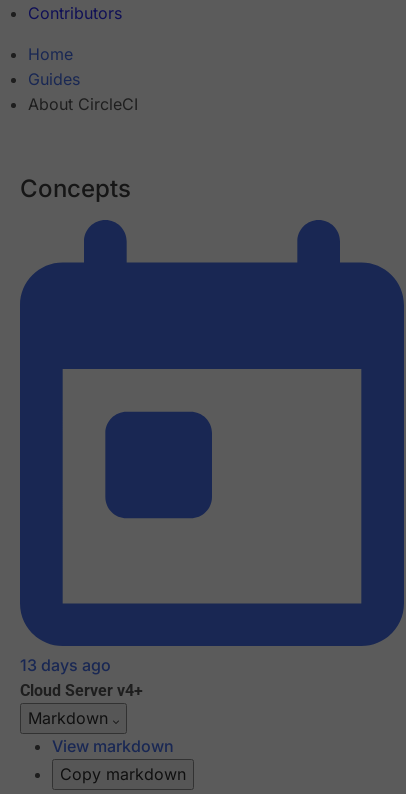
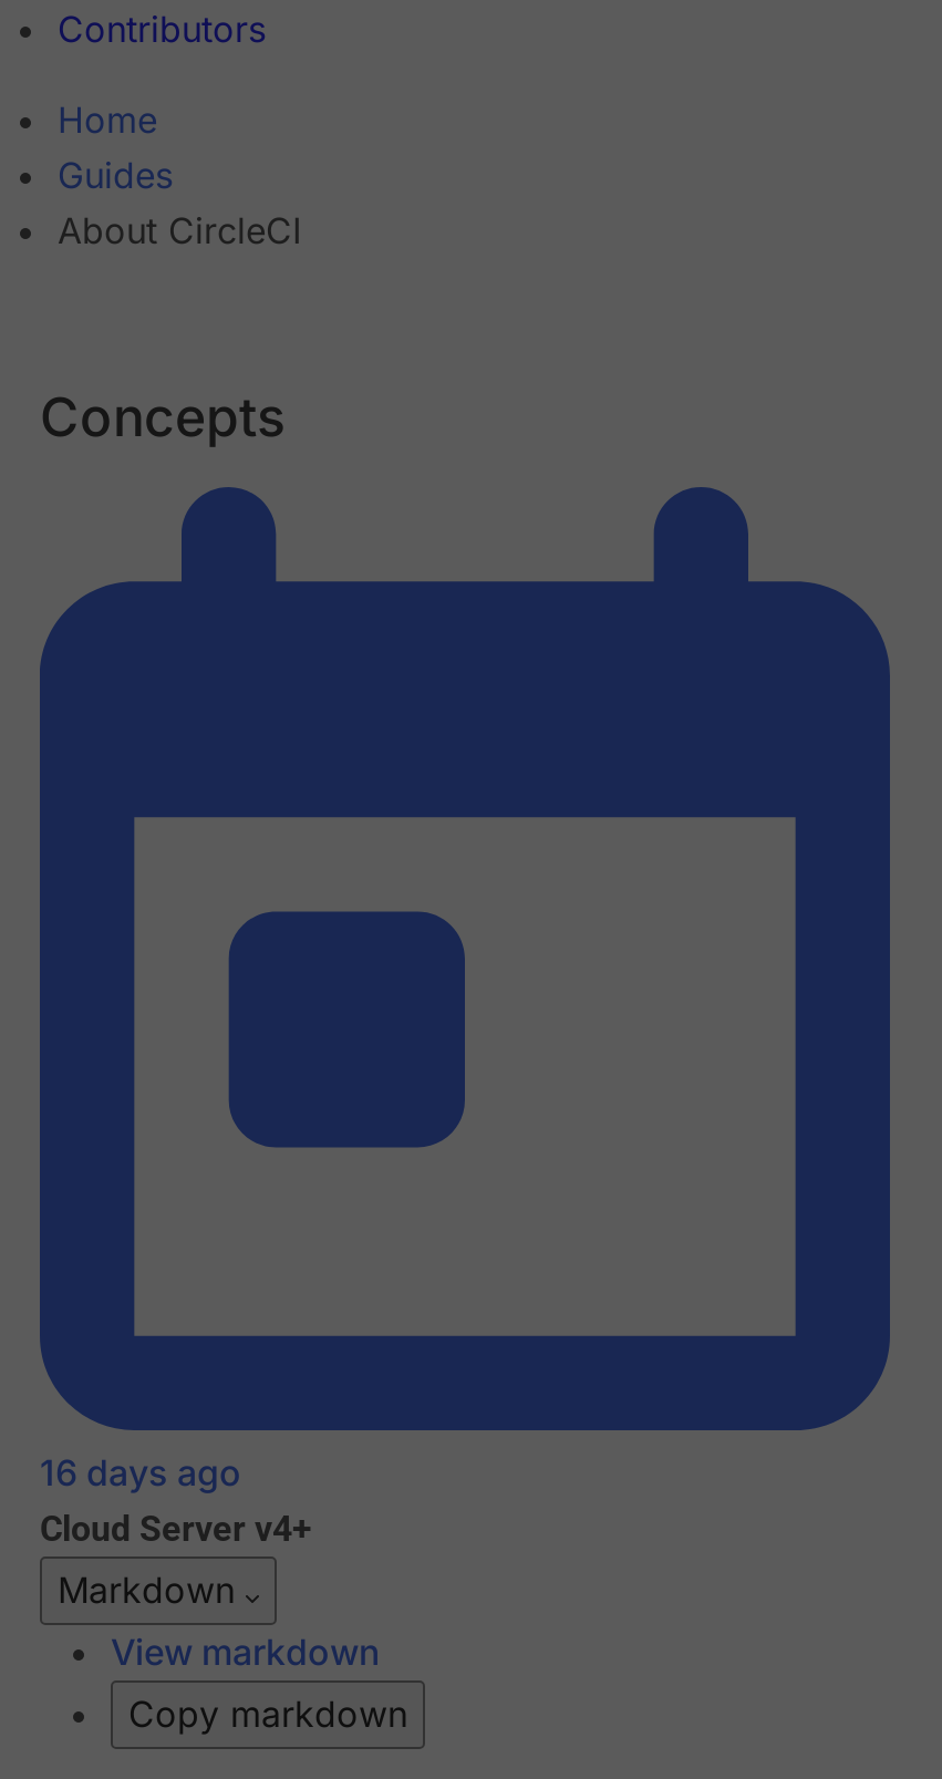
[20,655,111,675] 13 days ago -> [40,1451,241,1496] 16 days ago

